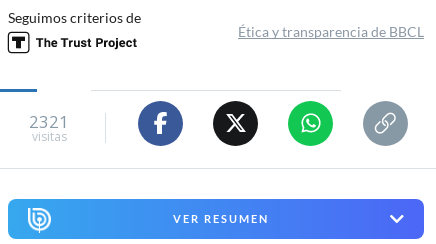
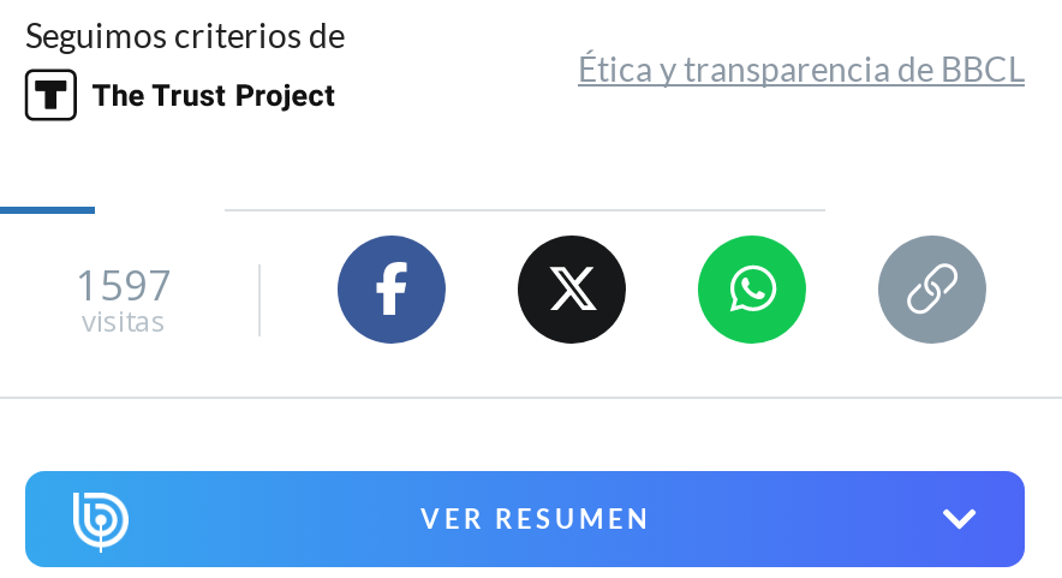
[29,110,69,133] 2321 -> [76,257,172,313] 1597

